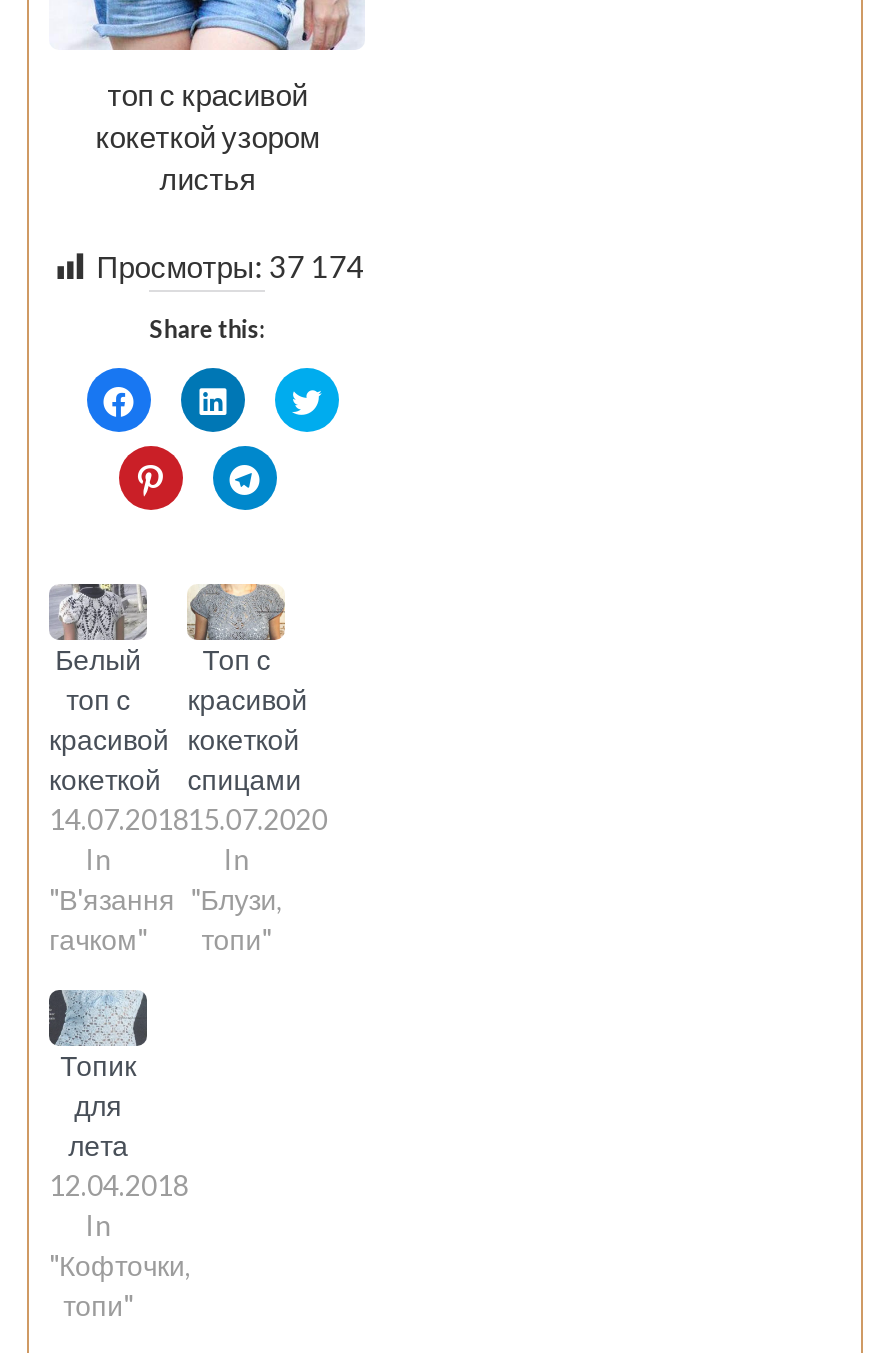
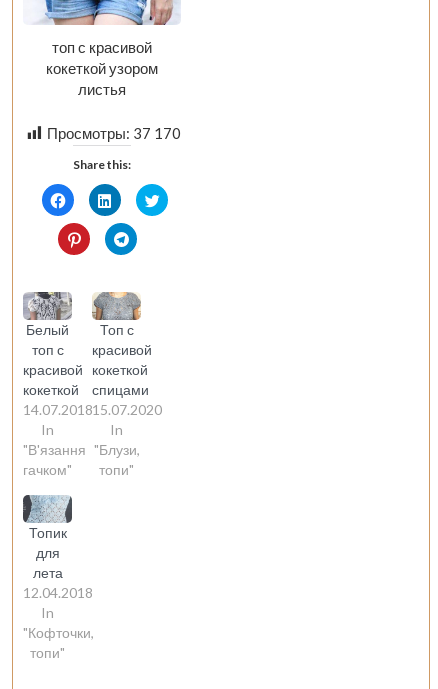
[96,247,364,283] Просмотры: 37 174 -> [47,124,181,142] Просмотры: 37 170

